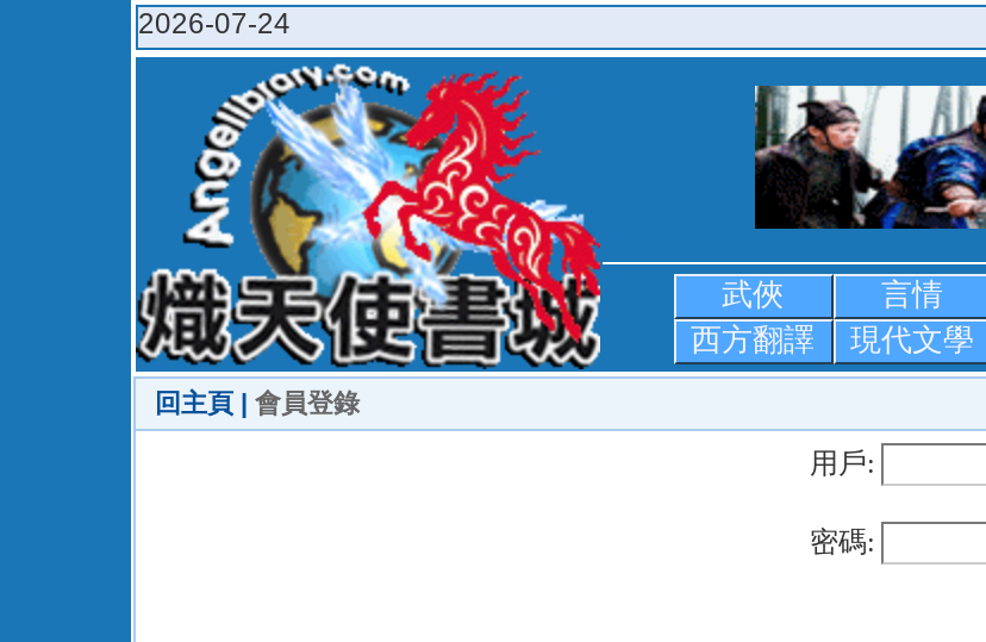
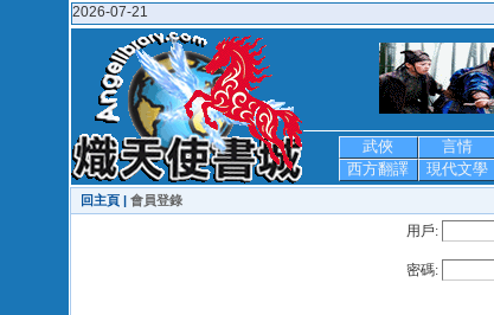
[138,7,291,40] 2026-07-24 -> [72,4,148,20] 2026-07-21

